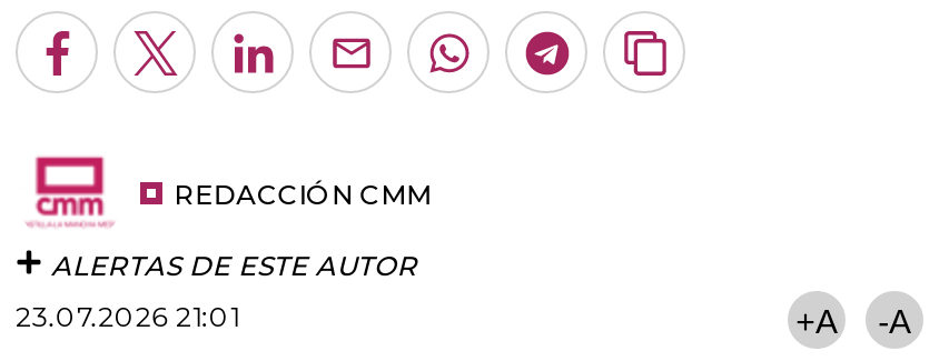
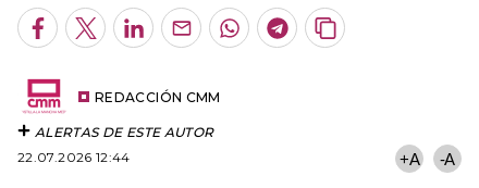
[16,301,240,334] 23.07.2026 21:01 -> [17,149,130,166] 22.07.2026 12:44

